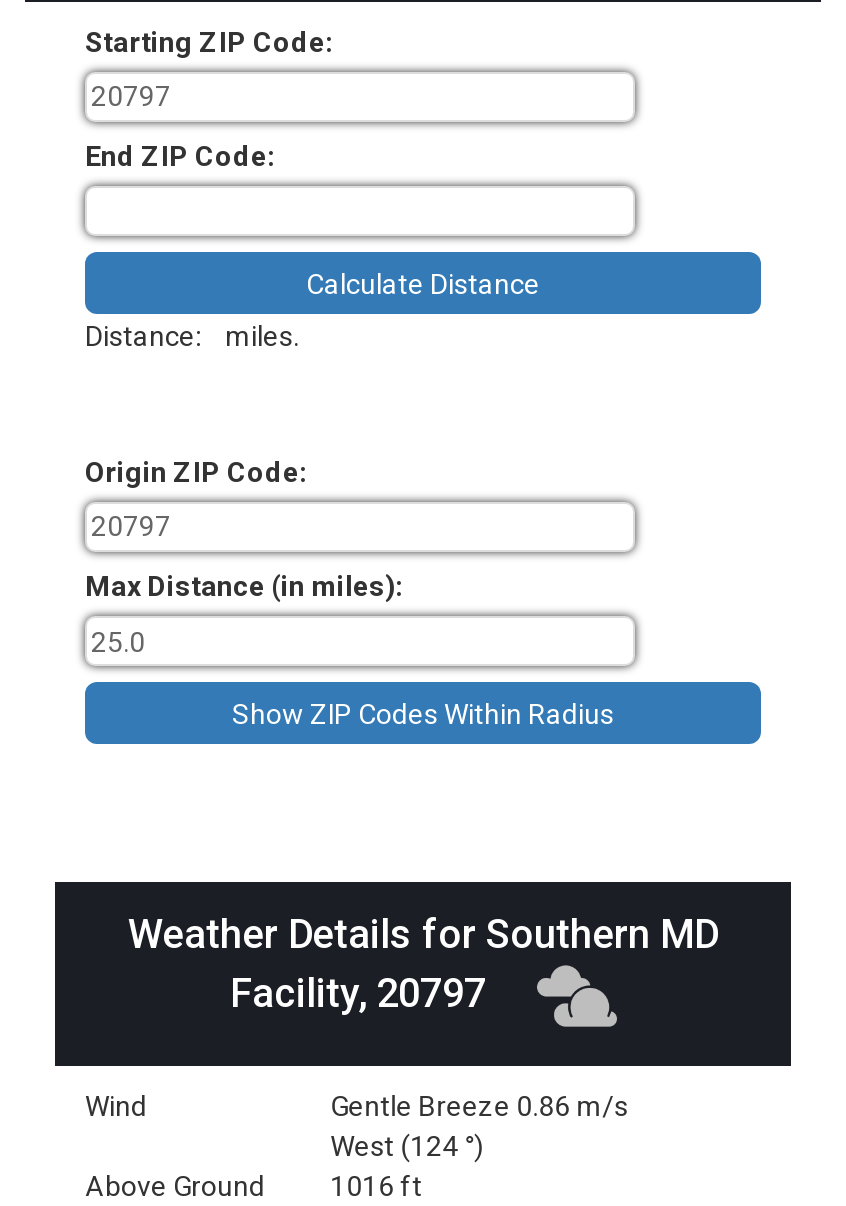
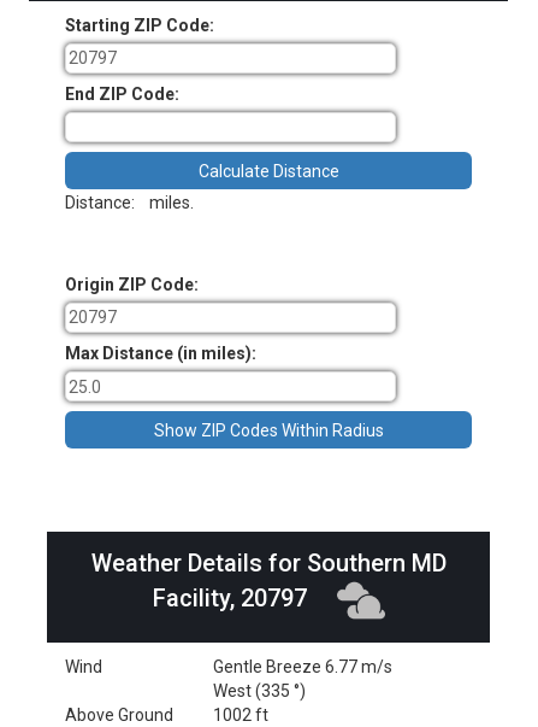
[330,1090,628,1122] Gentle Breeze 0.86 m/s -> [213,657,392,676] Gentle Breeze 6.77 m/s
[330,1130,484,1162] West (124 °) -> [213,681,305,700] West (335 °)
[330,1170,422,1202] 1016 ft -> [213,705,268,724] 1002 ft

